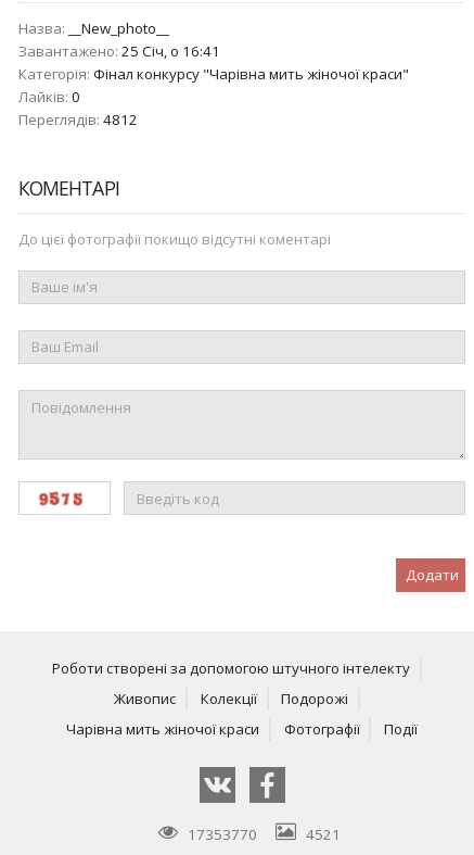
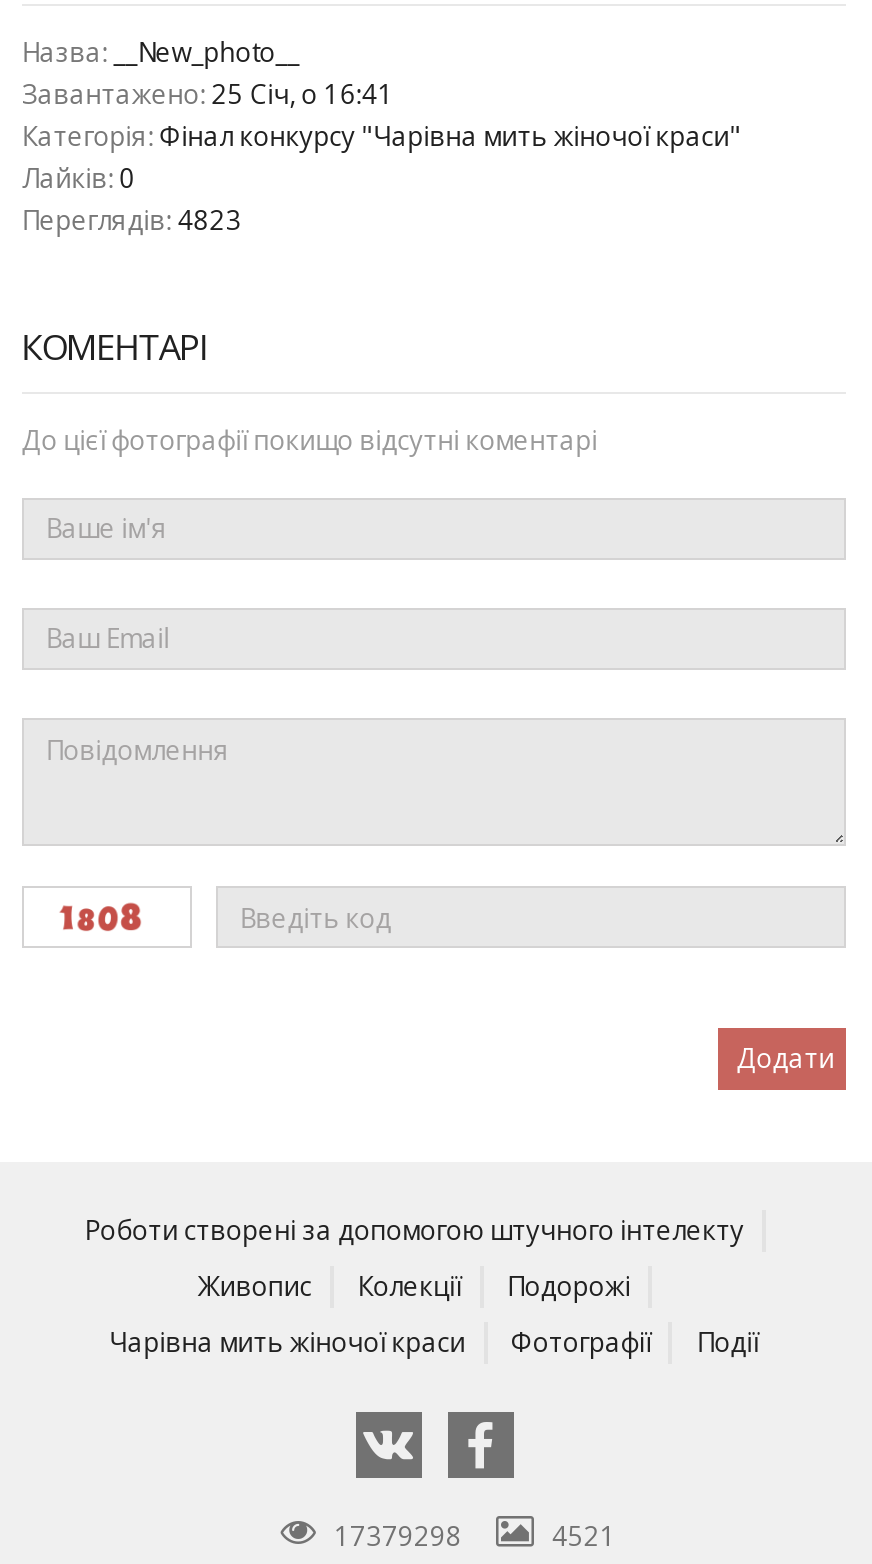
[18,110,138,129] Переглядів: 4812 -> [22,202,242,238] Переглядів: 4823
[188,824,257,844] 17353770 -> [334,1517,462,1553] 17379298

